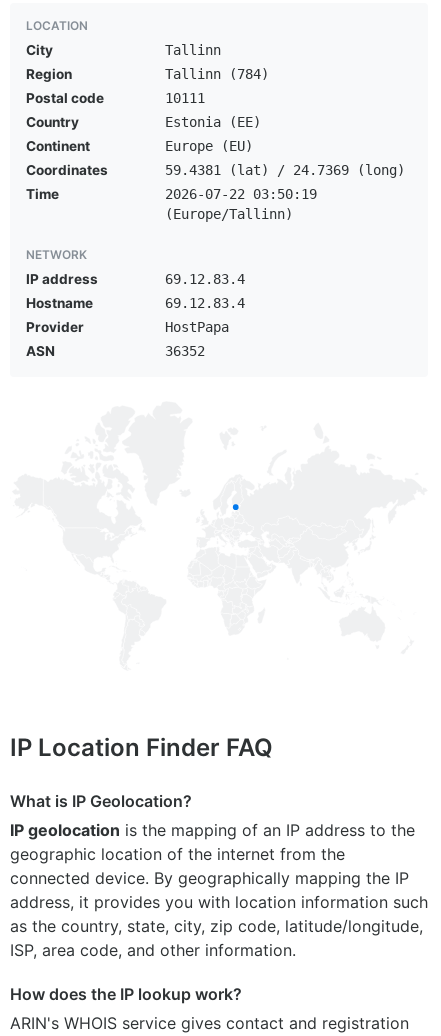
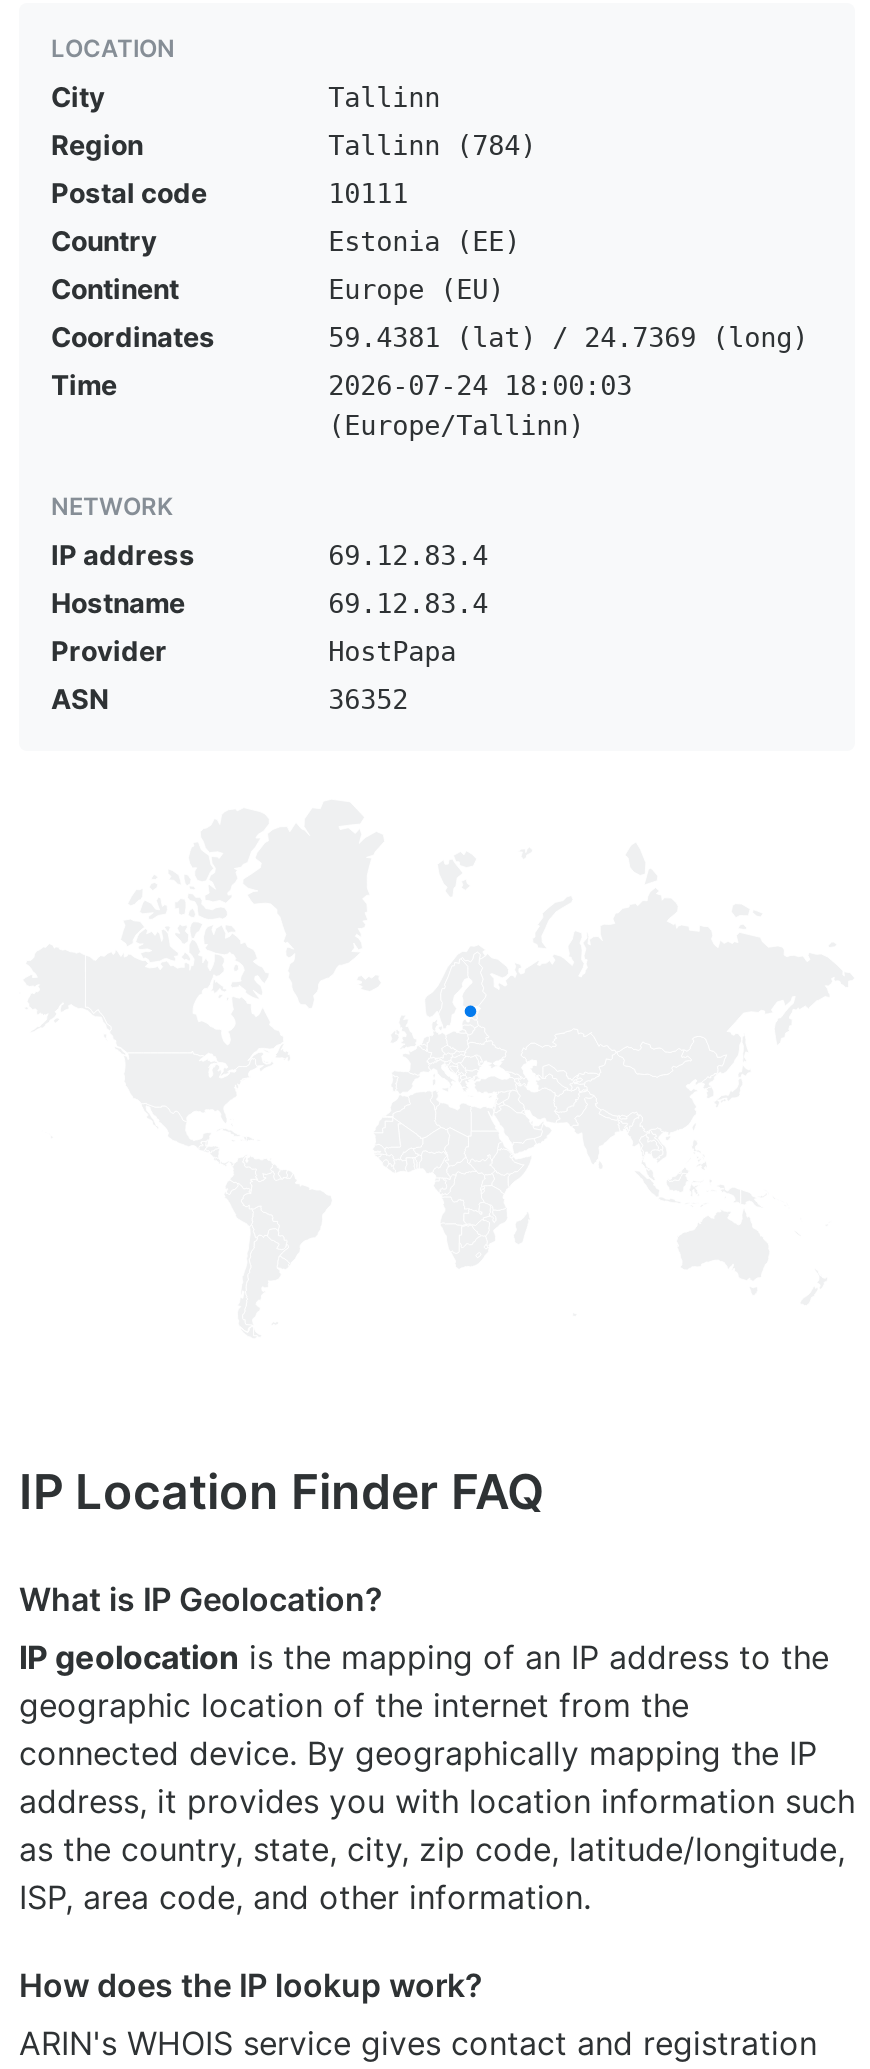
[165,186,317,202] 2026-07-22 03:50:19 -> [328,369,632,401] 2026-07-24 18:00:03

